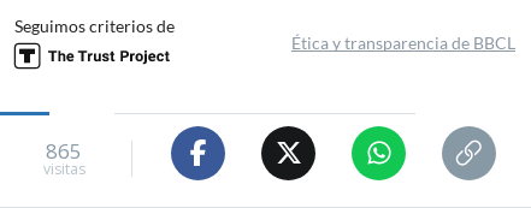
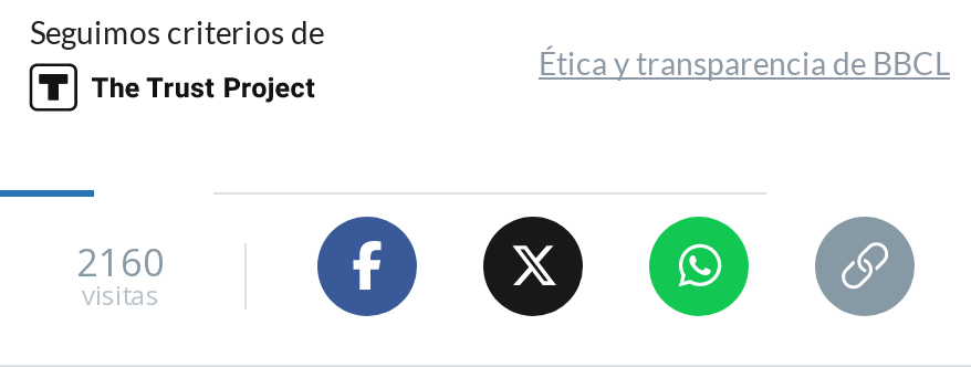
[46,137,82,165] 865 -> [76,237,165,288] 2160

